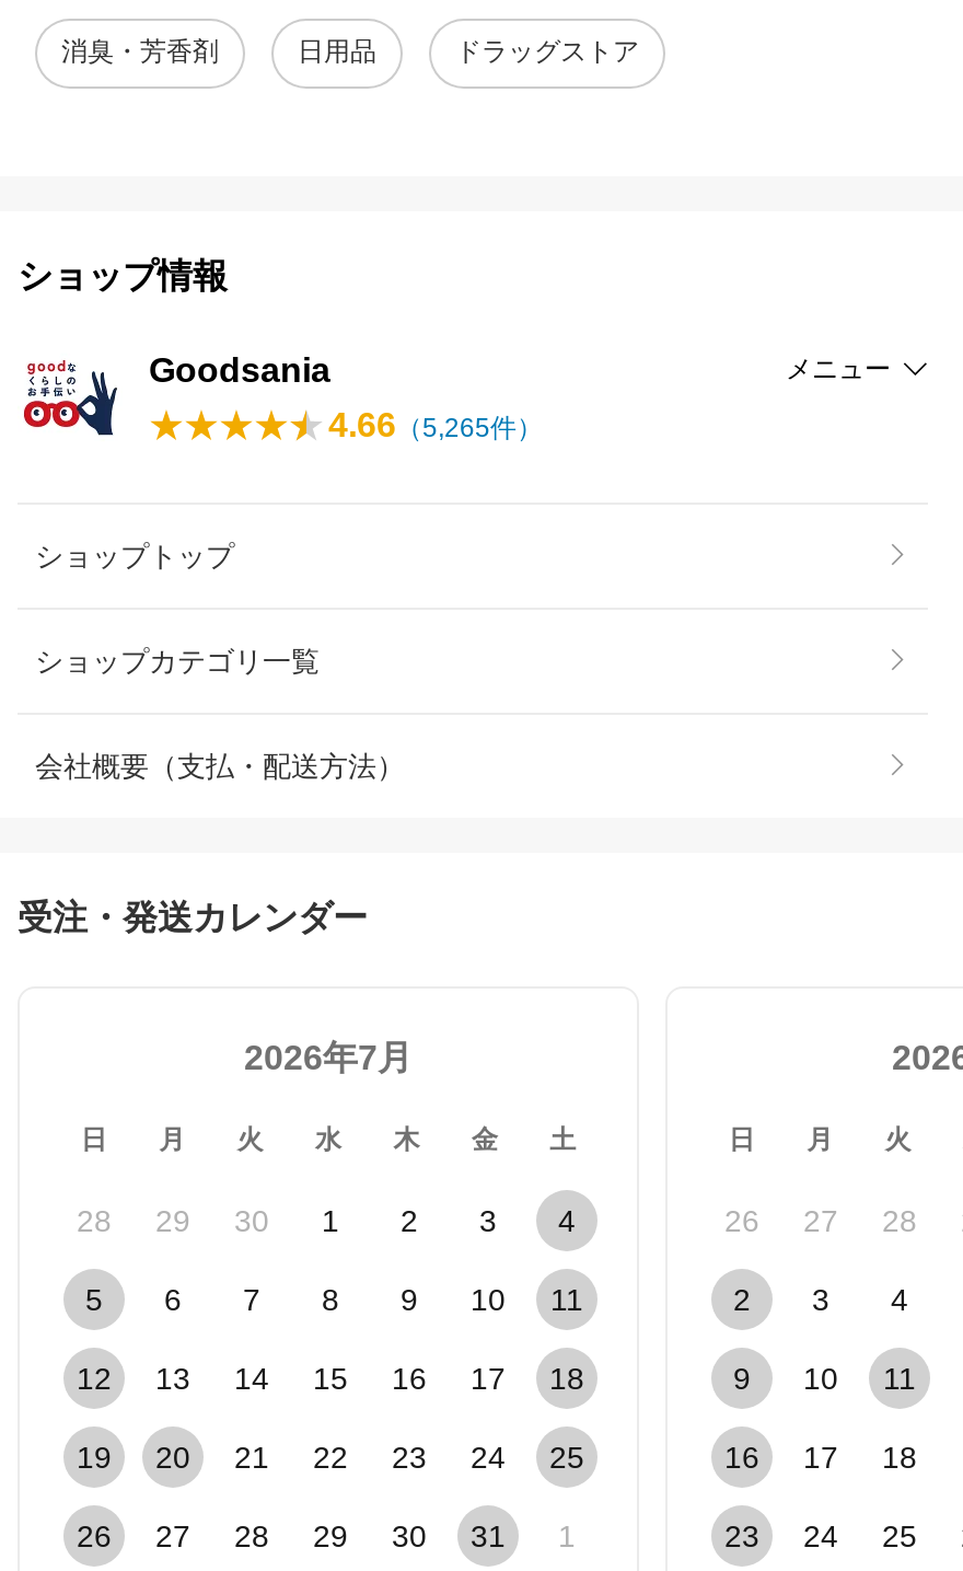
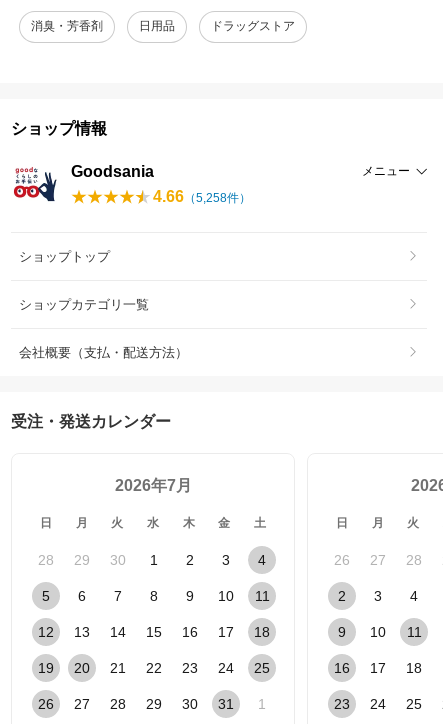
[328,405,543,443] 4.66（5,265件） -> [153,188,251,205] 4.66（5,258件）

